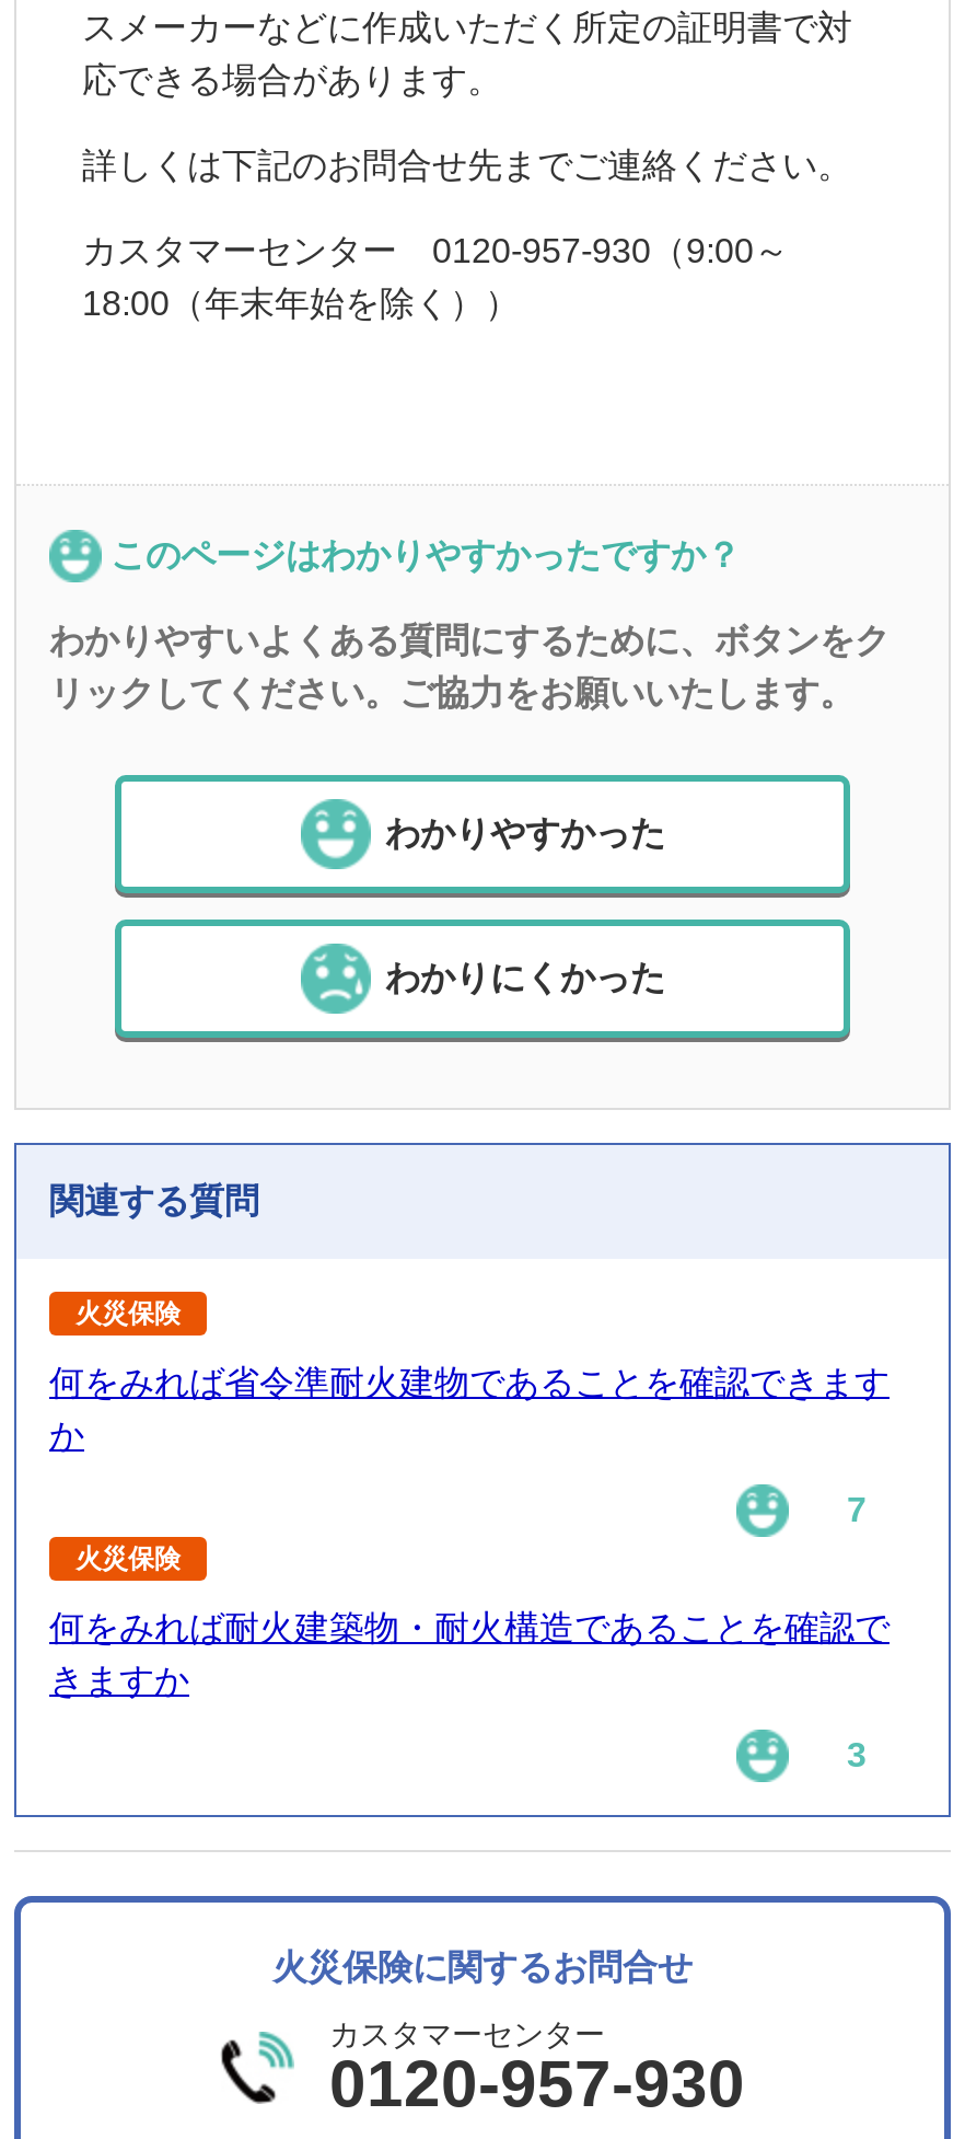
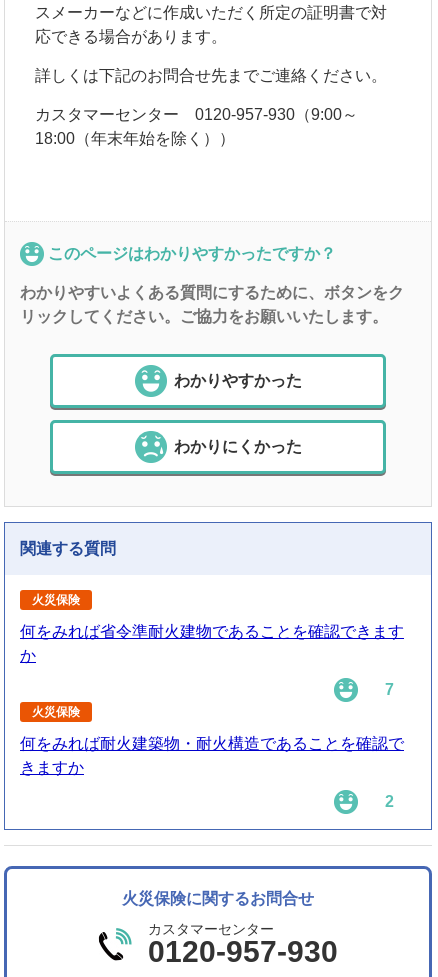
[847,1736,867,1773] 3 -> [384,793,393,810] 2

